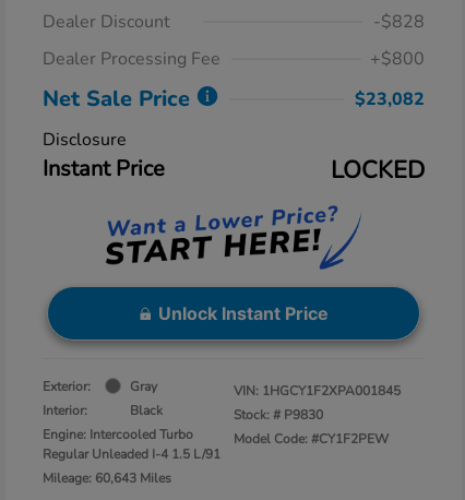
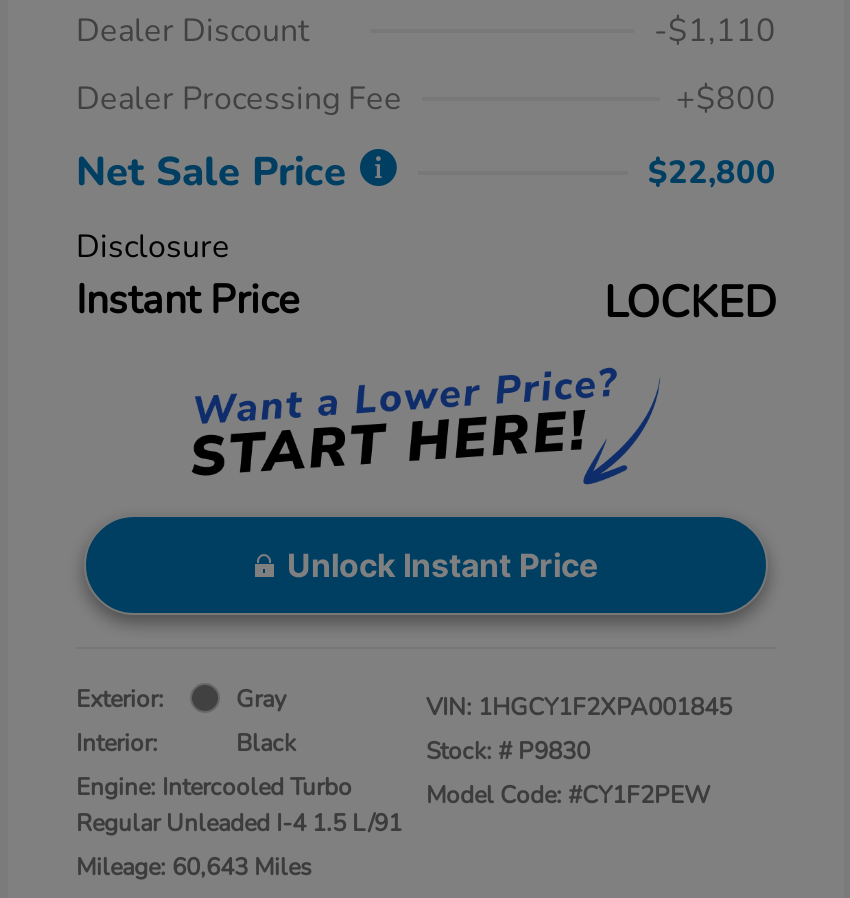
[373,10,425,34] -$828 -> [654,10,776,54] -$1,110
[355,88,425,112] $23,082 -> [648,152,776,196] $22,800

